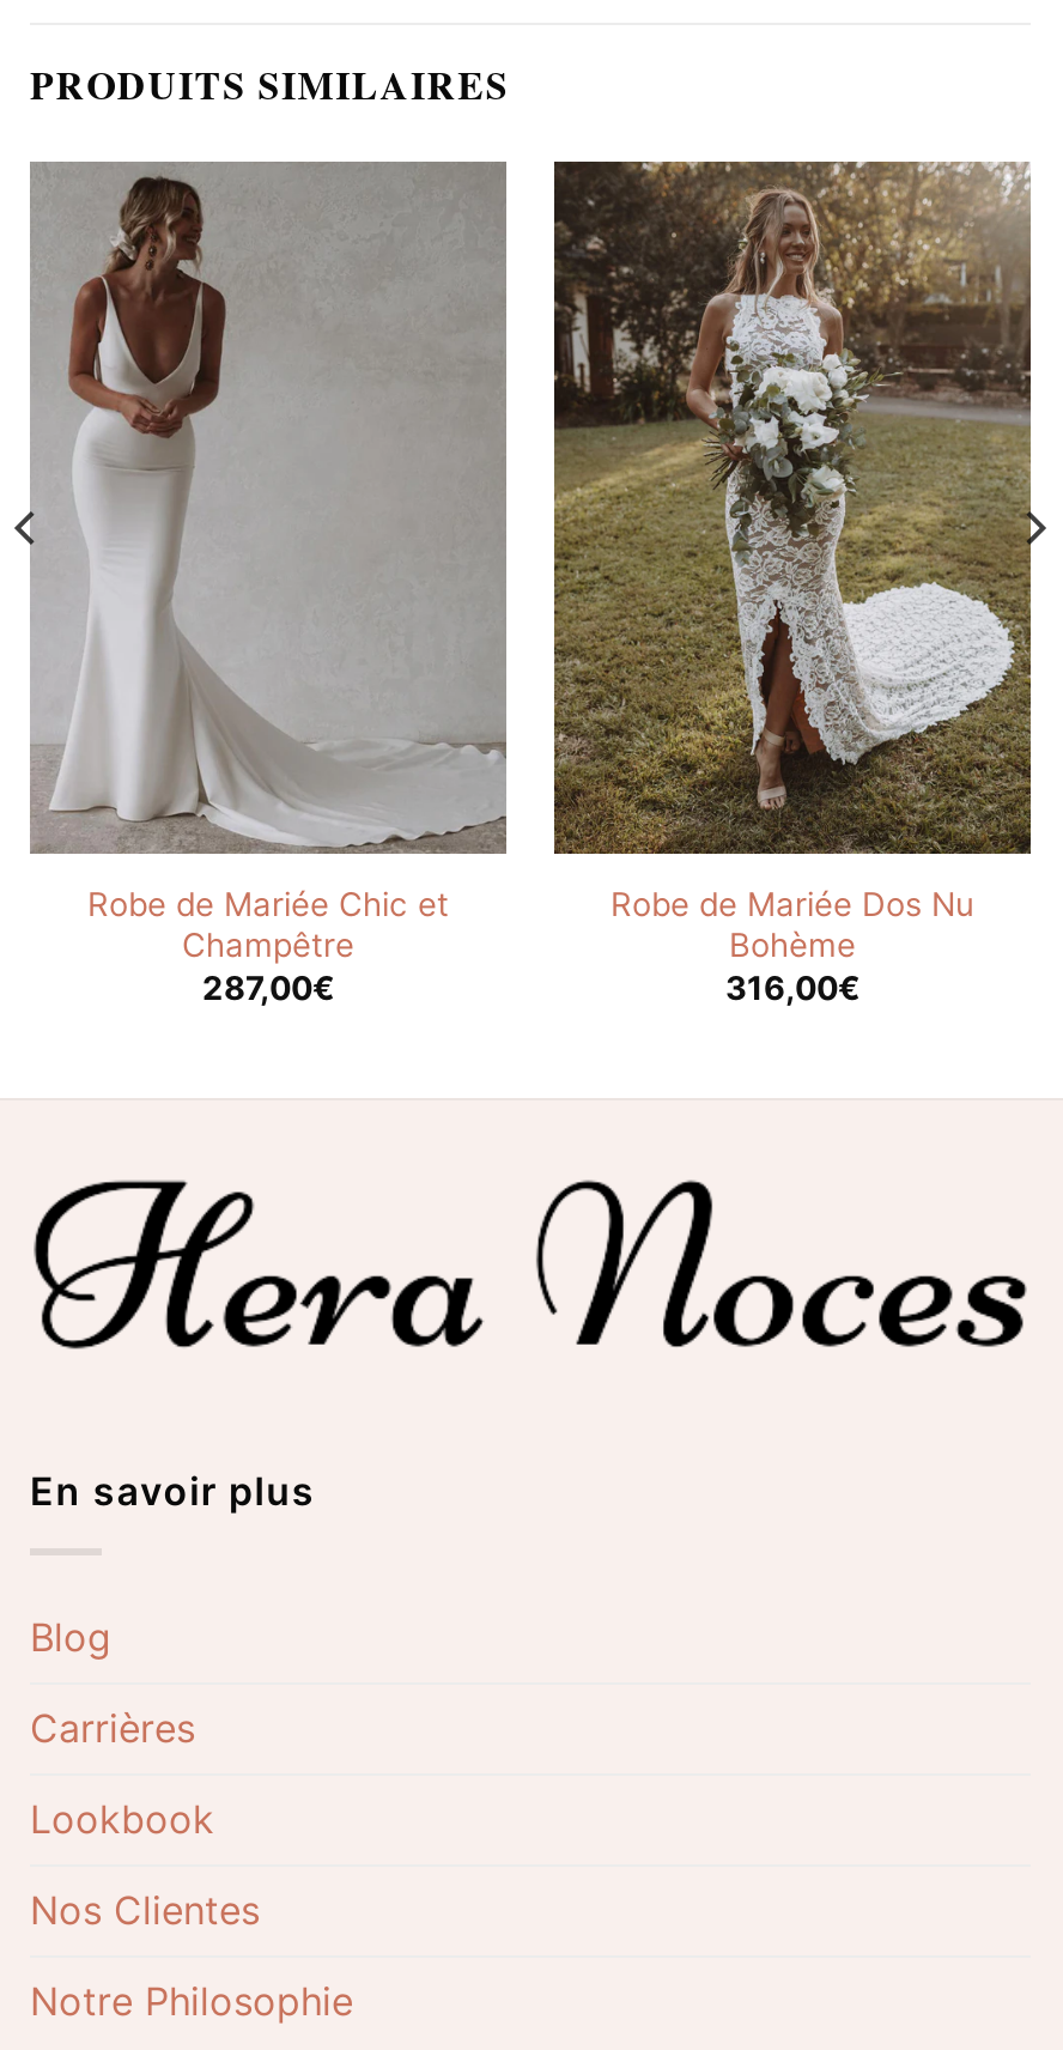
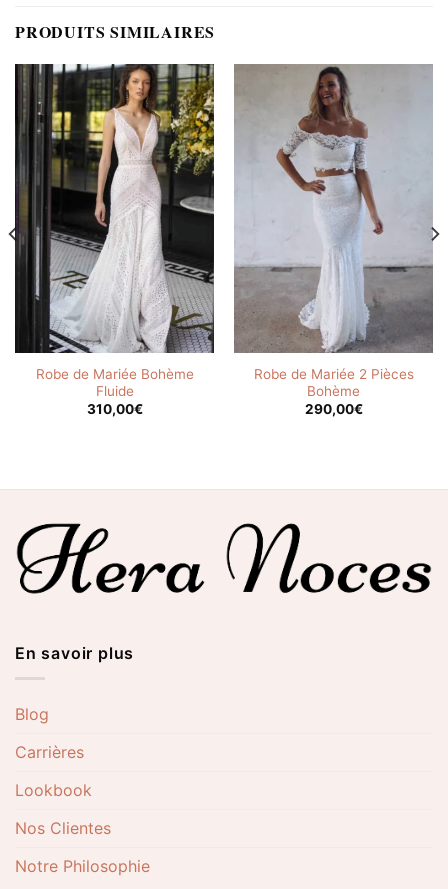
[13,162,506,1007] [image] | Robe de Mariée Chic et | Champêtre | 287,00€ -> [8,64,215,417] [image] | Robe de Mariée Bohème | Fluide | 310,00€
[552,162,1047,922] [image] | Robe de Mariée Dos Nu -> [234,64,440,381] [image] | Robe de Mariée 2 Pièces
[725,968,859,1007] 316,00€ -> [304,401,362,417] 290,00€

